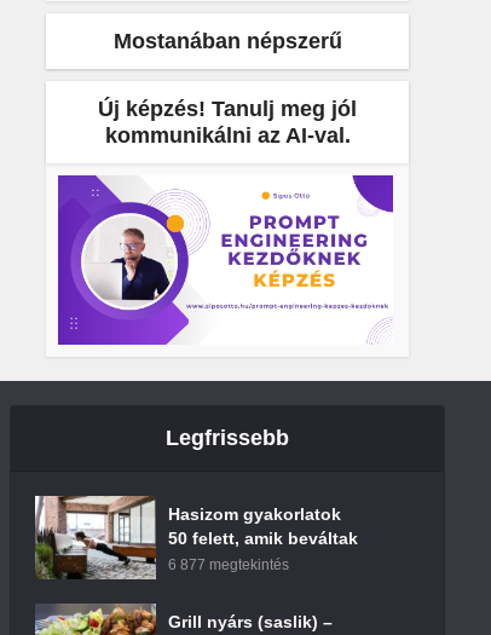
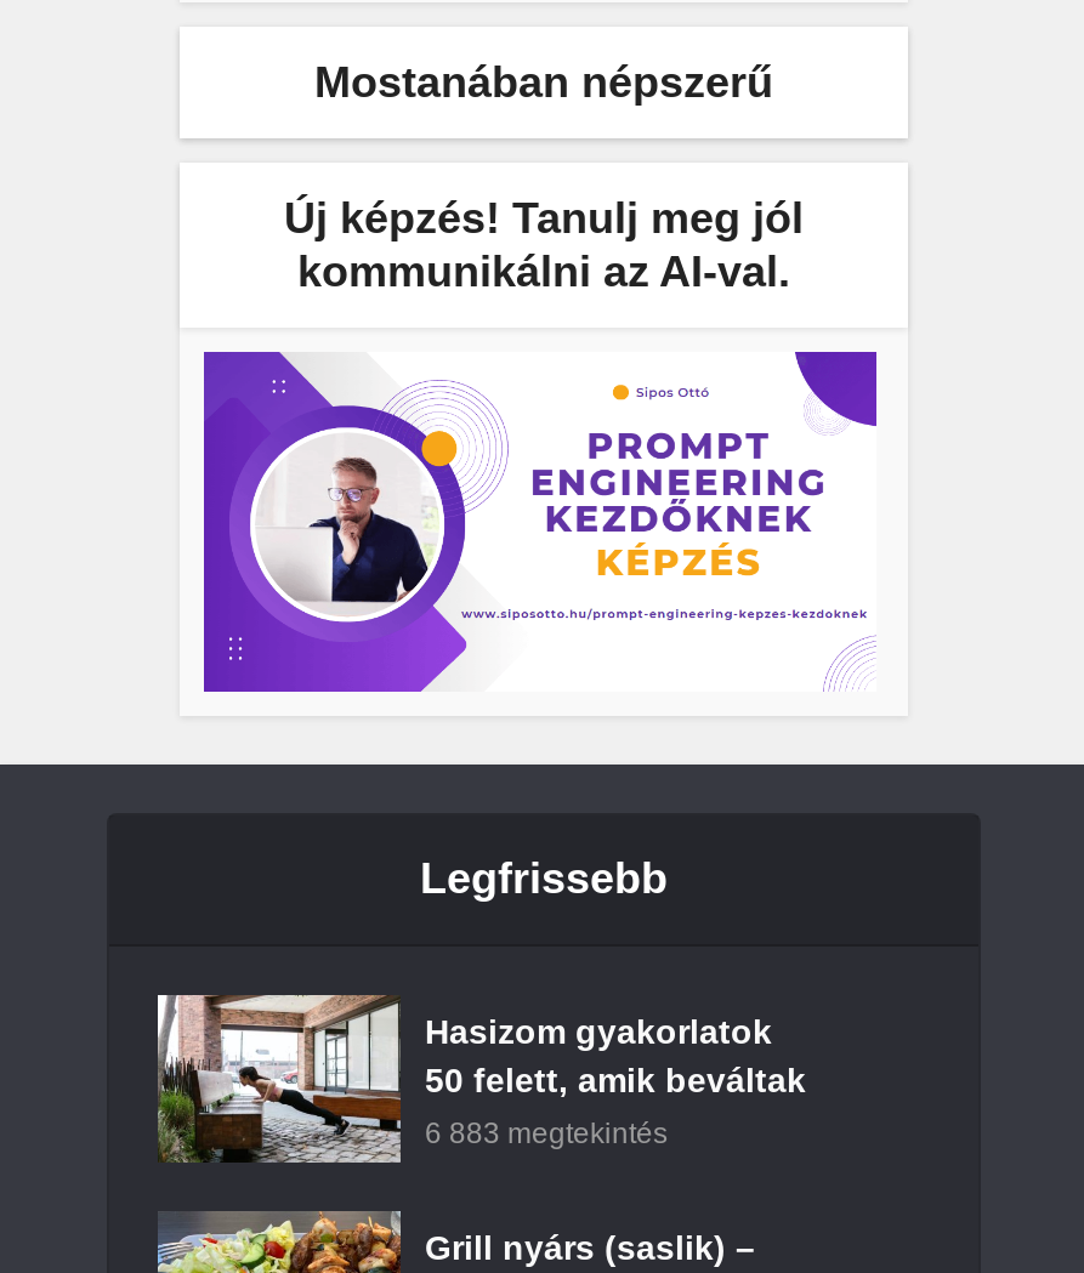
[168,557,289,574] 6 877 megtekintés -> [425,1117,668,1151] 6 883 megtekintés

